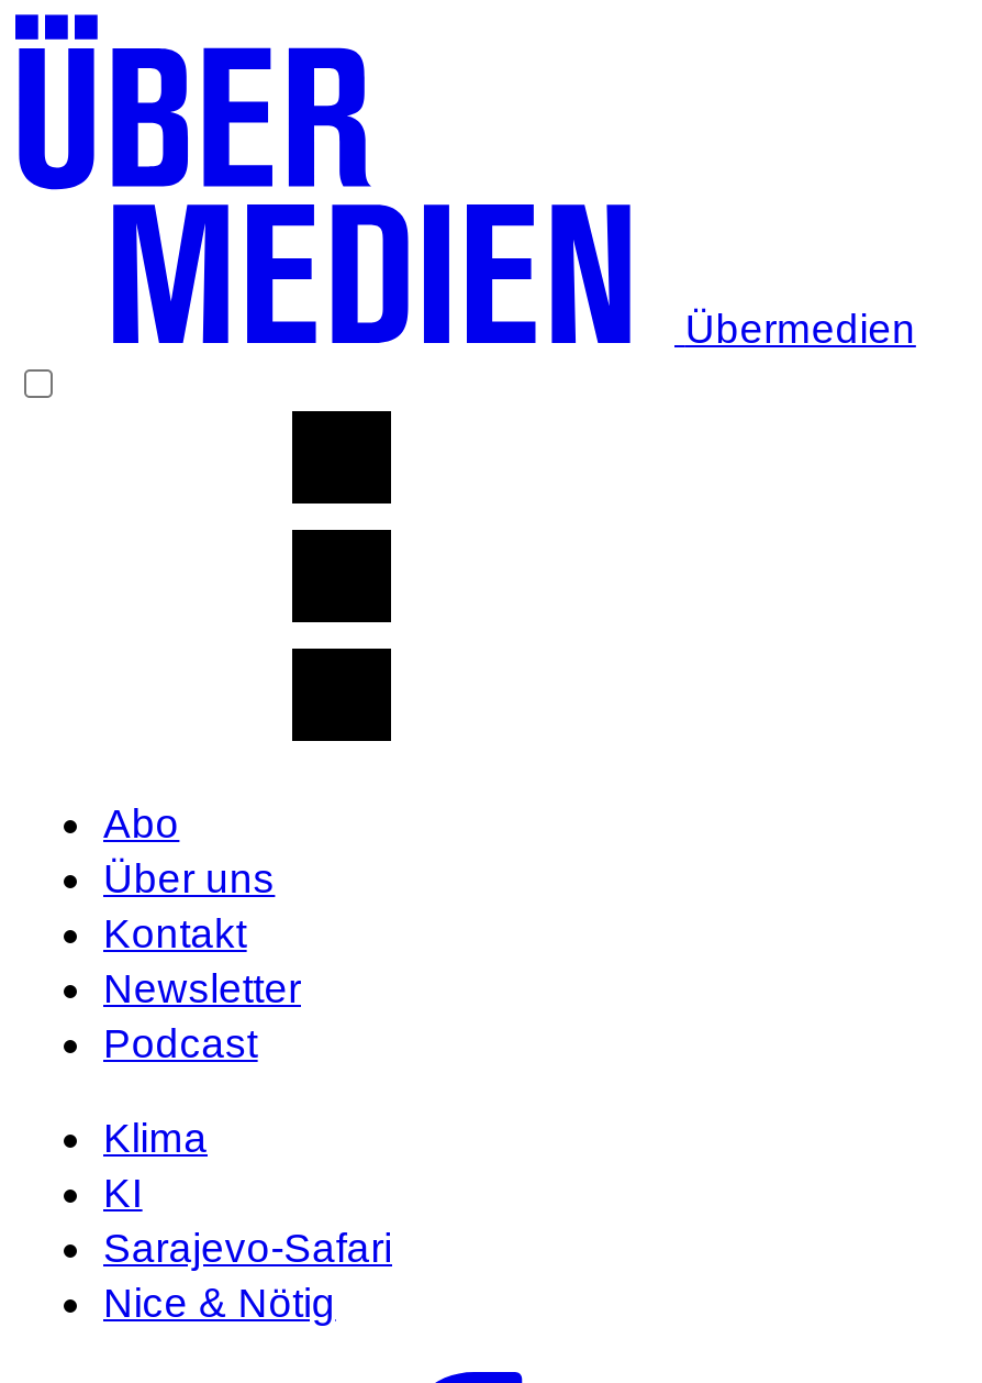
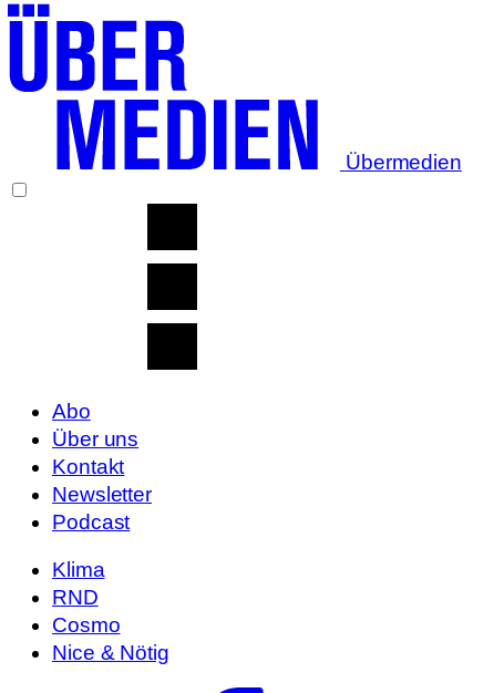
[103,1170,392,1271] KI | Sarajevo-Safari -> [52,586,120,637] RND | Cosmo

